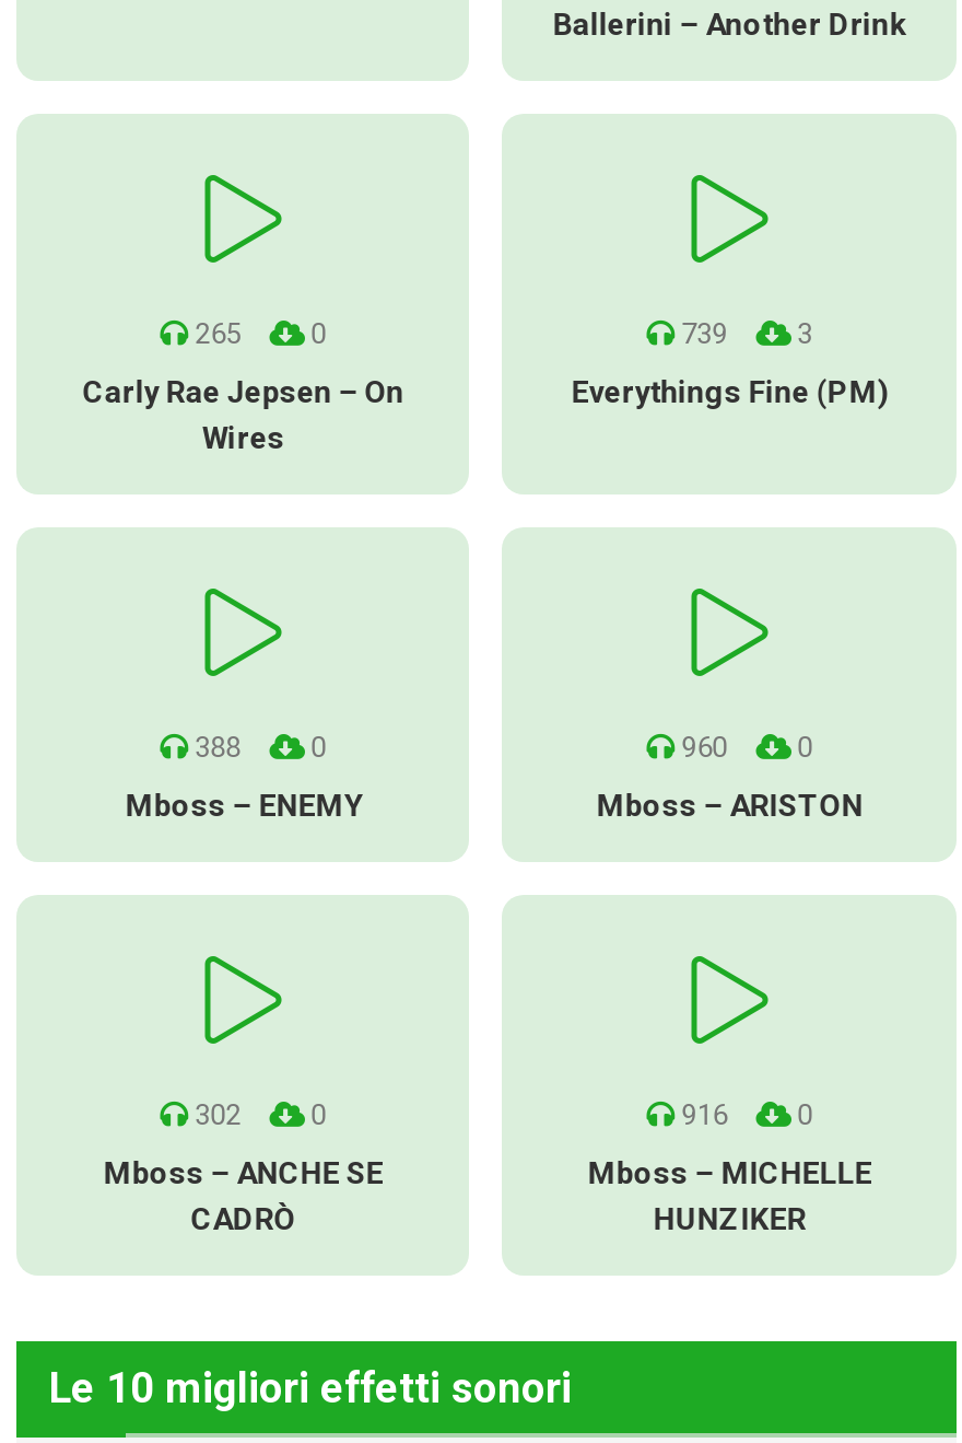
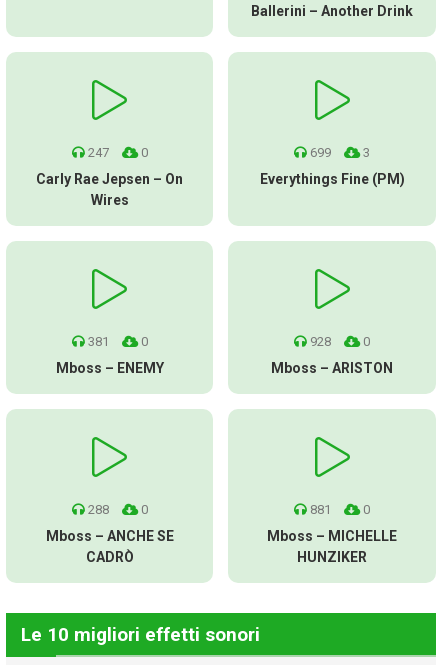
[188,317,326,350] 265 0 -> [85,145,148,160] 247 0
[675,317,813,350] 739 3 -> [307,145,370,160] 699 3
[188,731,326,764] 388 0 -> [85,334,148,349] 381 0
[675,731,813,764] 960 0 -> [307,334,370,349] 928 0
[188,1098,326,1131] 302 0 -> [85,502,148,517] 288 0
[675,1098,813,1131] 916 0 -> [307,502,370,517] 881 0

